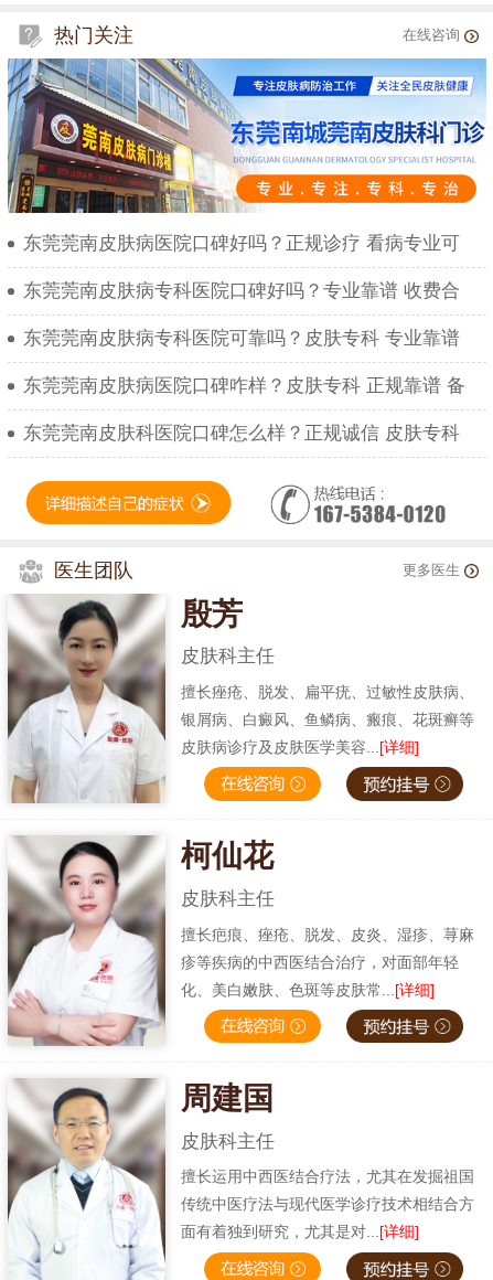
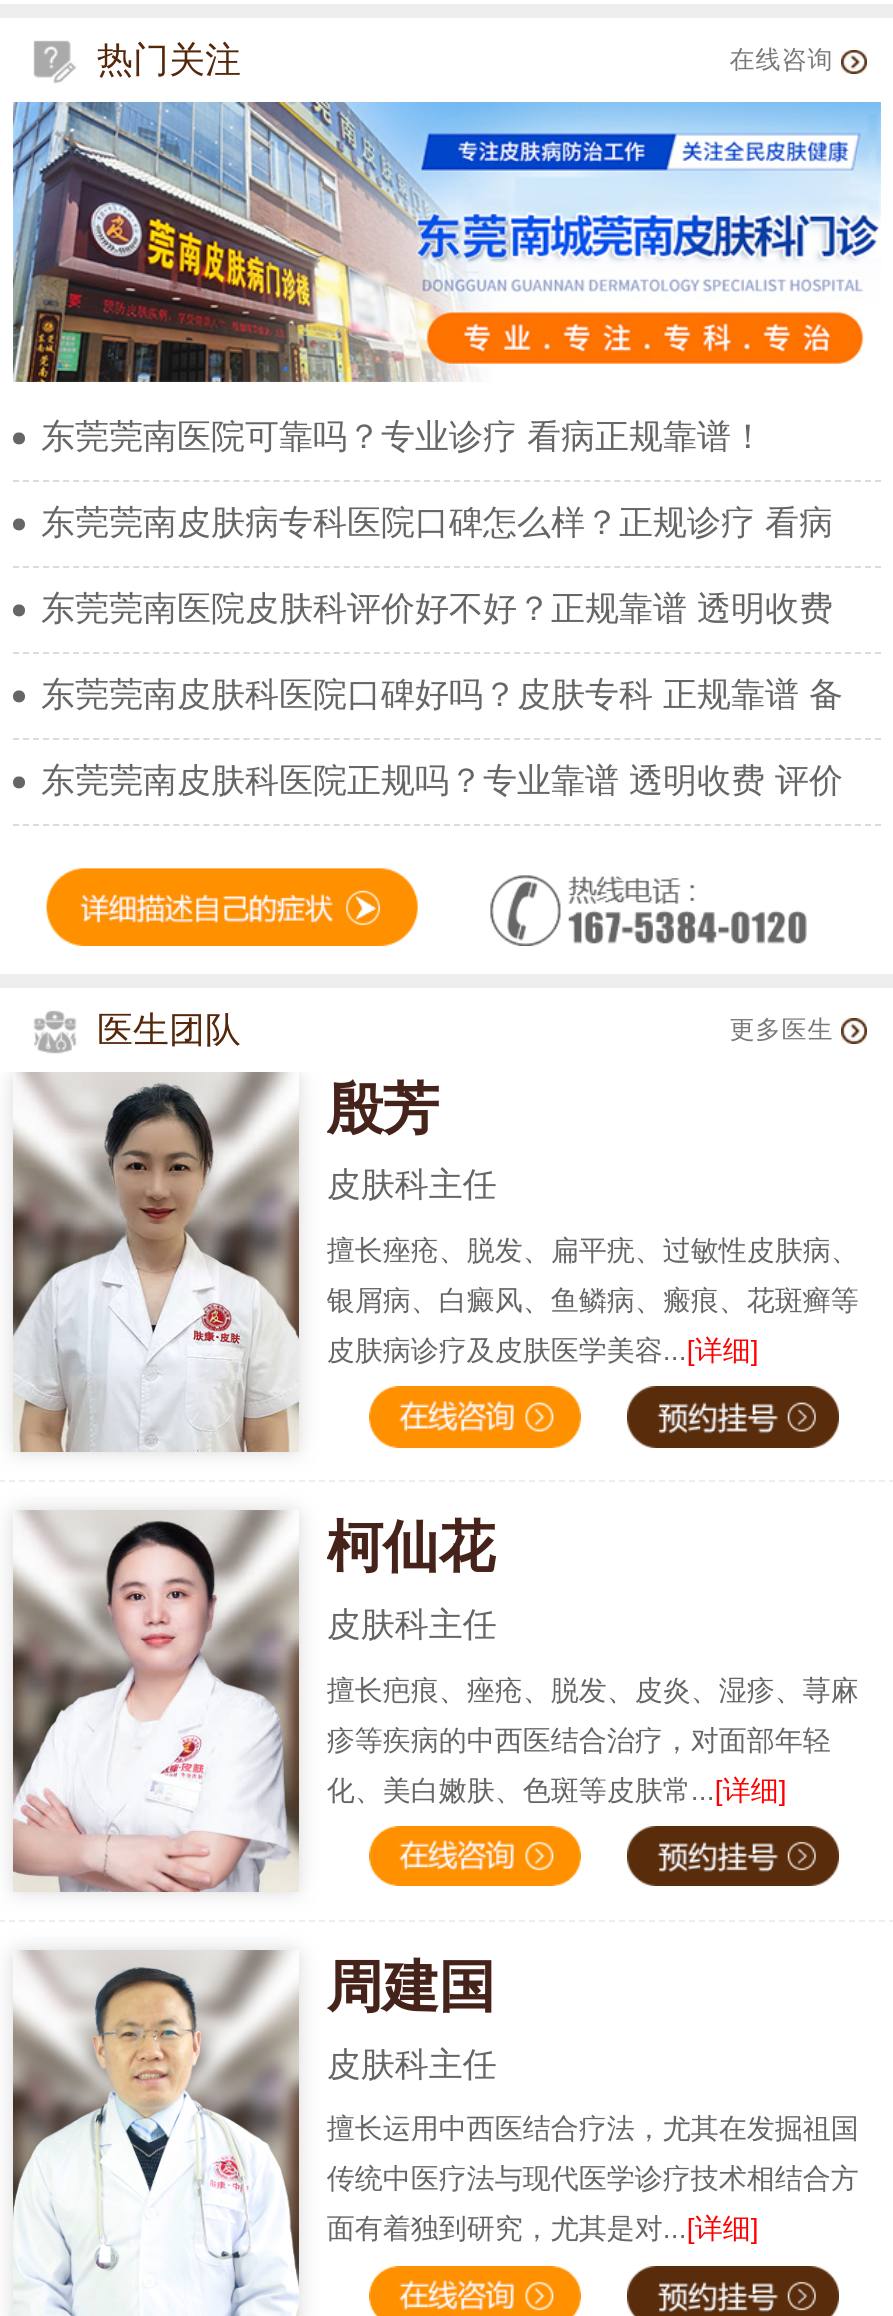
[23,233,460,254] 东莞莞南皮肤病医院口碑好吗？正规诊疗 看病专业可 -> [41,418,765,456] 东莞莞南医院可靠吗？专业诊疗 看病正规靠谱！
[23,280,460,301] 东莞莞南皮肤病专科医院口碑好吗？专业靠谱 收费合 -> [41,504,833,542] 东莞莞南皮肤病专科医院口碑怎么样？正规诊疗 看病
[23,328,460,349] 东莞莞南皮肤病专科医院可靠吗？皮肤专科 专业靠谱 -> [41,590,833,628] 东莞莞南医院皮肤科评价好不好？正规靠谱 透明收费
[23,375,465,396] 东莞莞南皮肤病医院口碑咋样？皮肤专科 正规靠谱 备 -> [41,676,843,714] 东莞莞南皮肤科医院口碑好吗？皮肤专科 正规靠谱 备
[23,423,460,444] 东莞莞南皮肤科医院口碑怎么样？正规诚信 皮肤专科 -> [41,762,843,800] 东莞莞南皮肤科医院正规吗？专业靠谱 透明收费 评价

